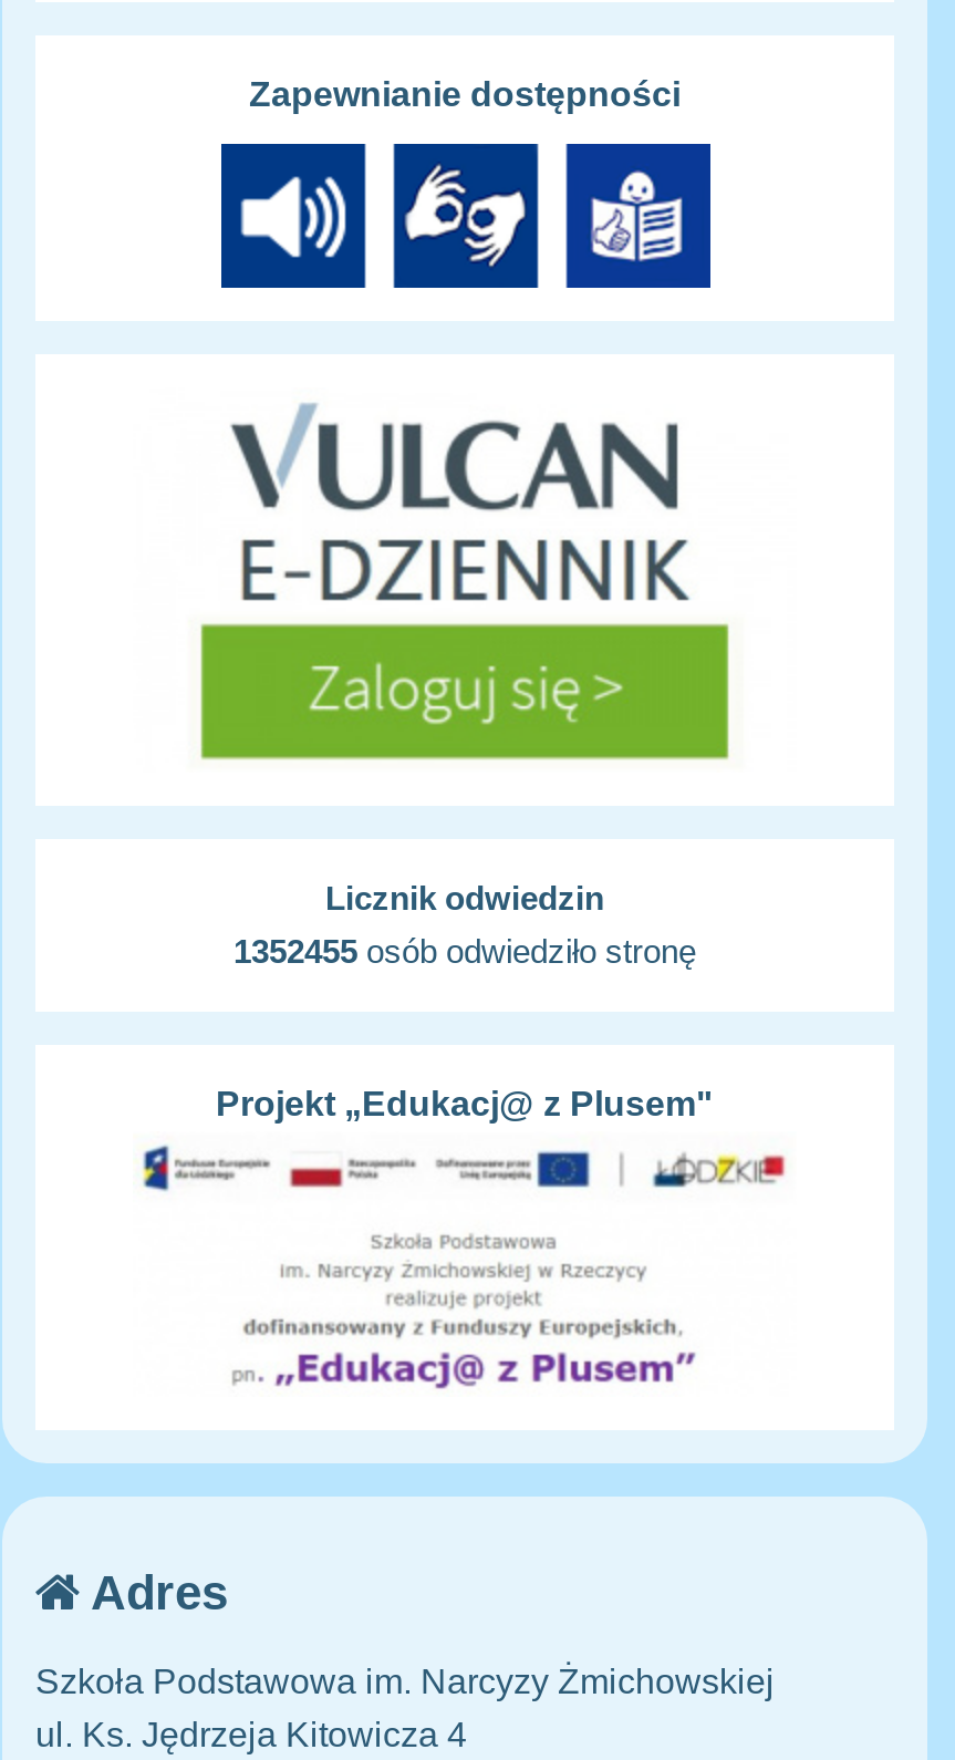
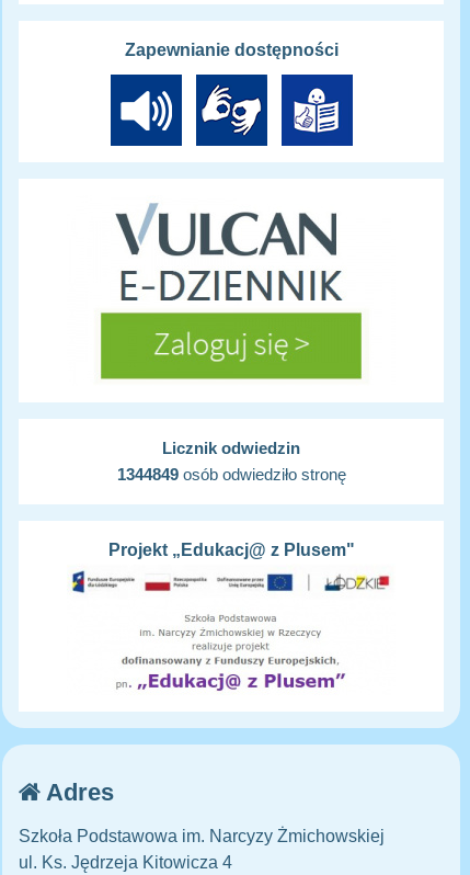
[233,931,696,969] 1352455 osób odwiedziło stronę -> [117,464,346,483] 1344849 osób odwiedziło stronę

